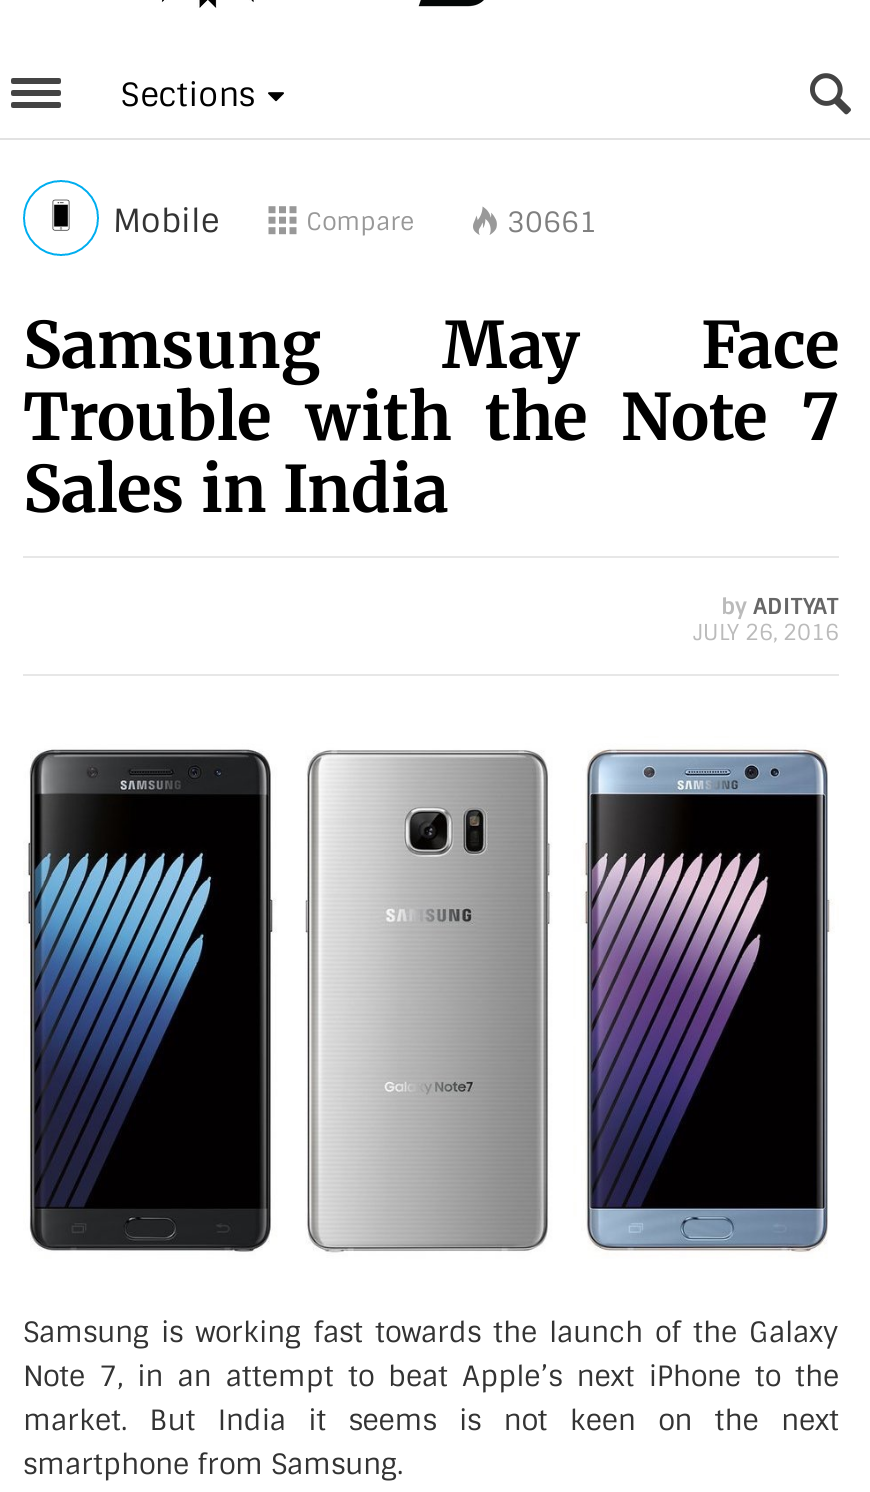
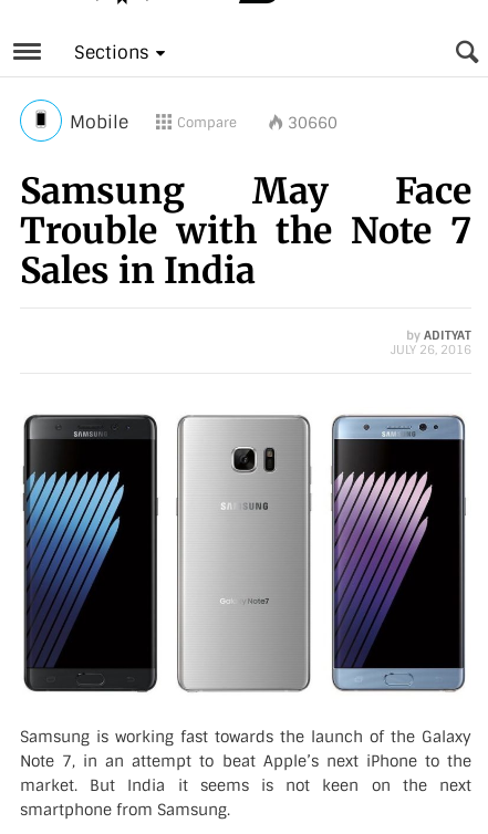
[507,204,597,240] 30661 -> [288,113,338,133] 30660

